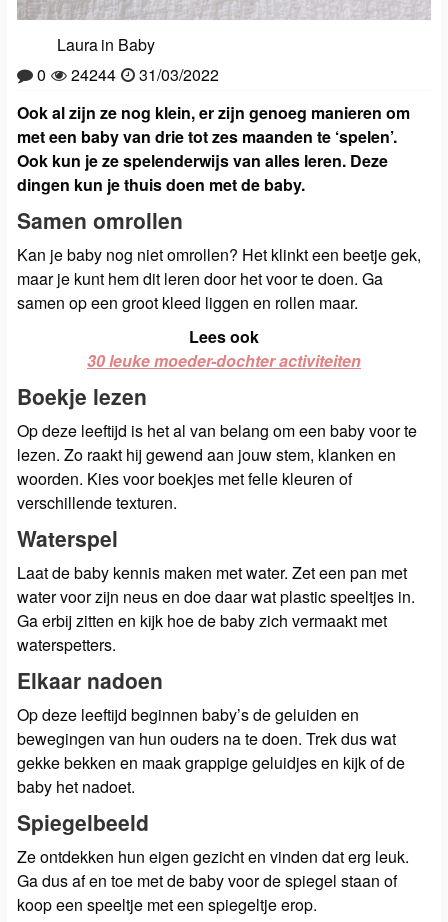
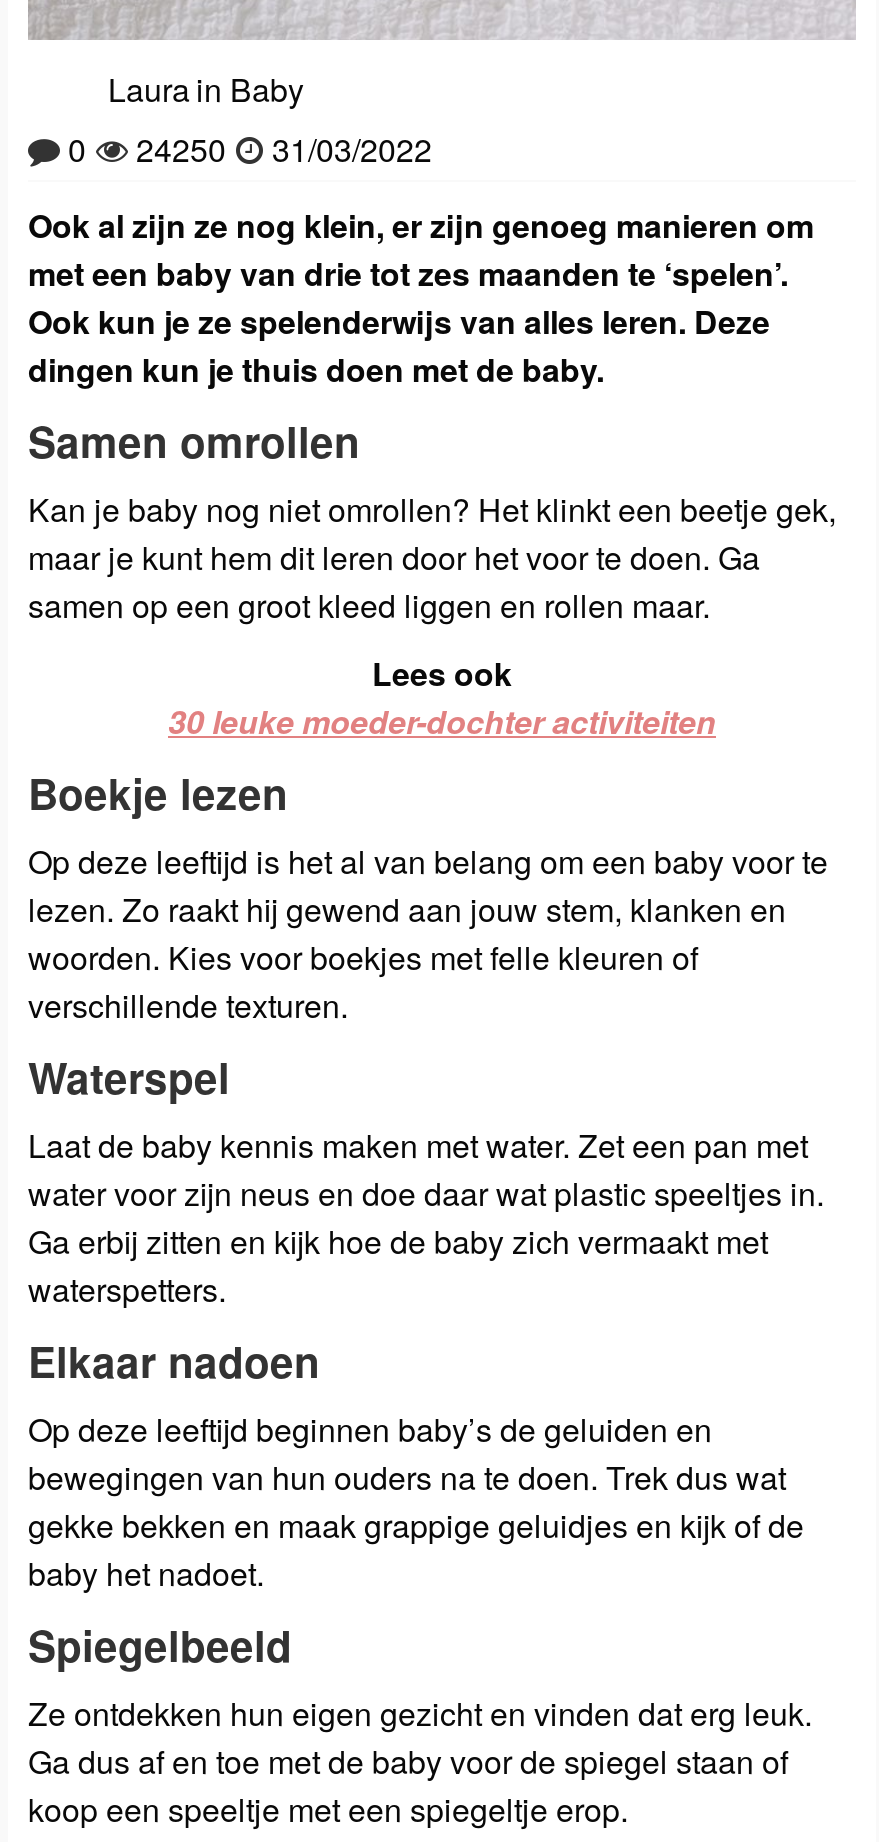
[33,63,219,86] 0 24244 31/03/2022 -> [60,126,432,172] 0 24250 31/03/2022

